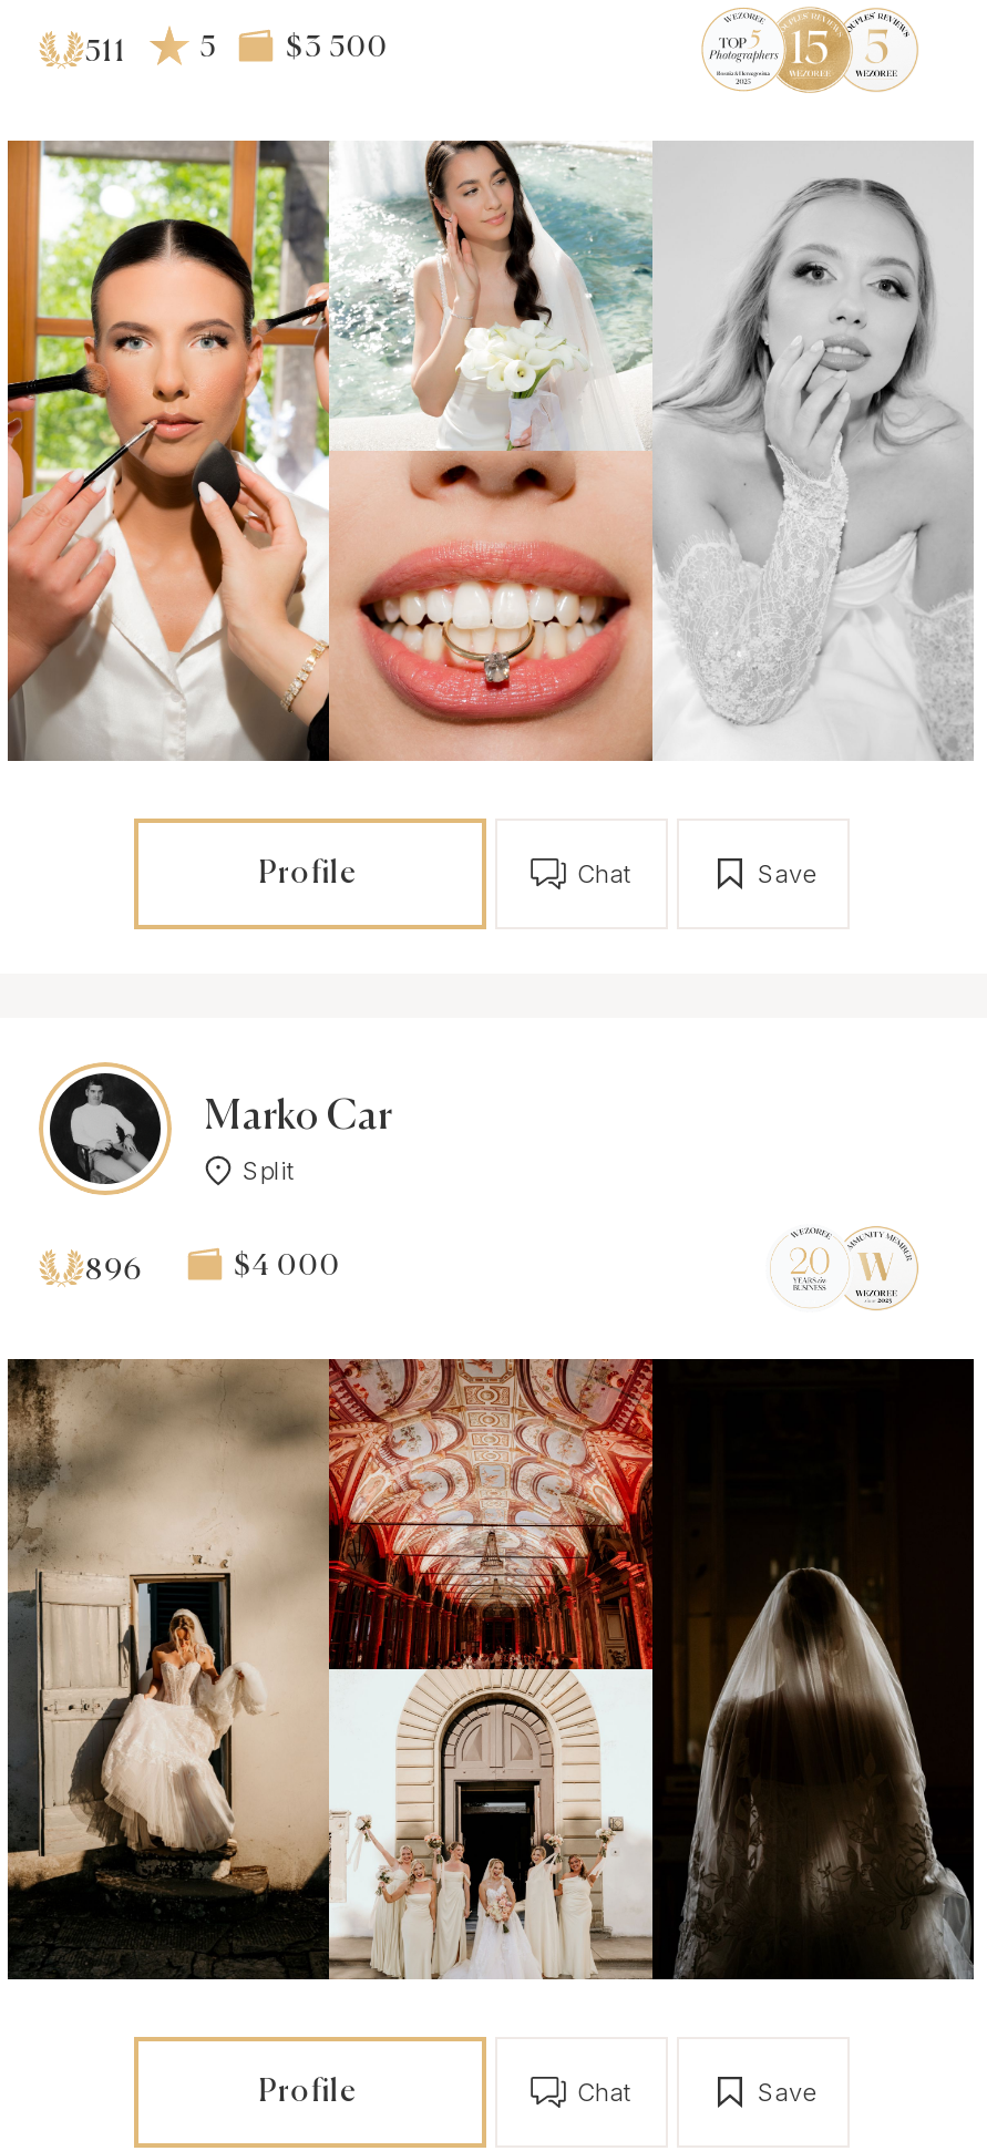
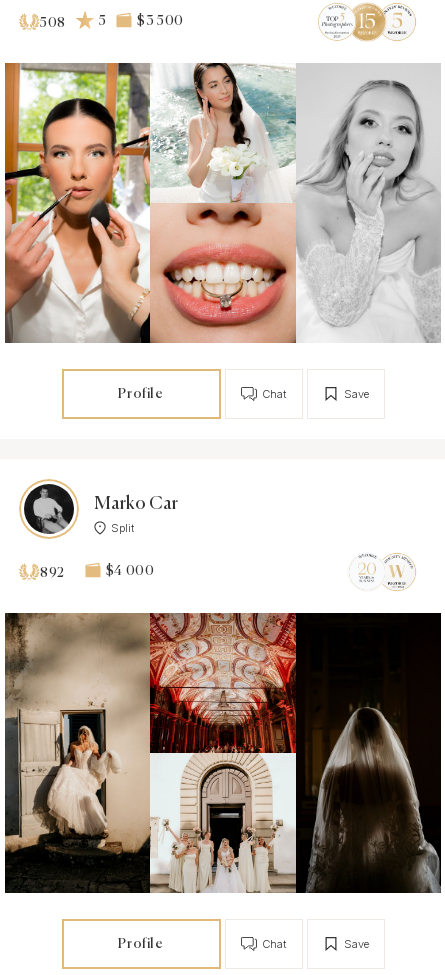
[85,38,127,66] 511 -> [40,16,66,29] 508
[85,1256,142,1285] 896 -> [40,566,65,579] 892

